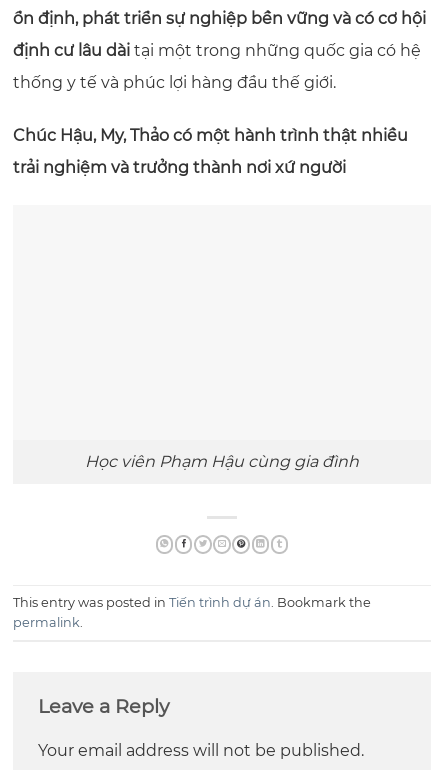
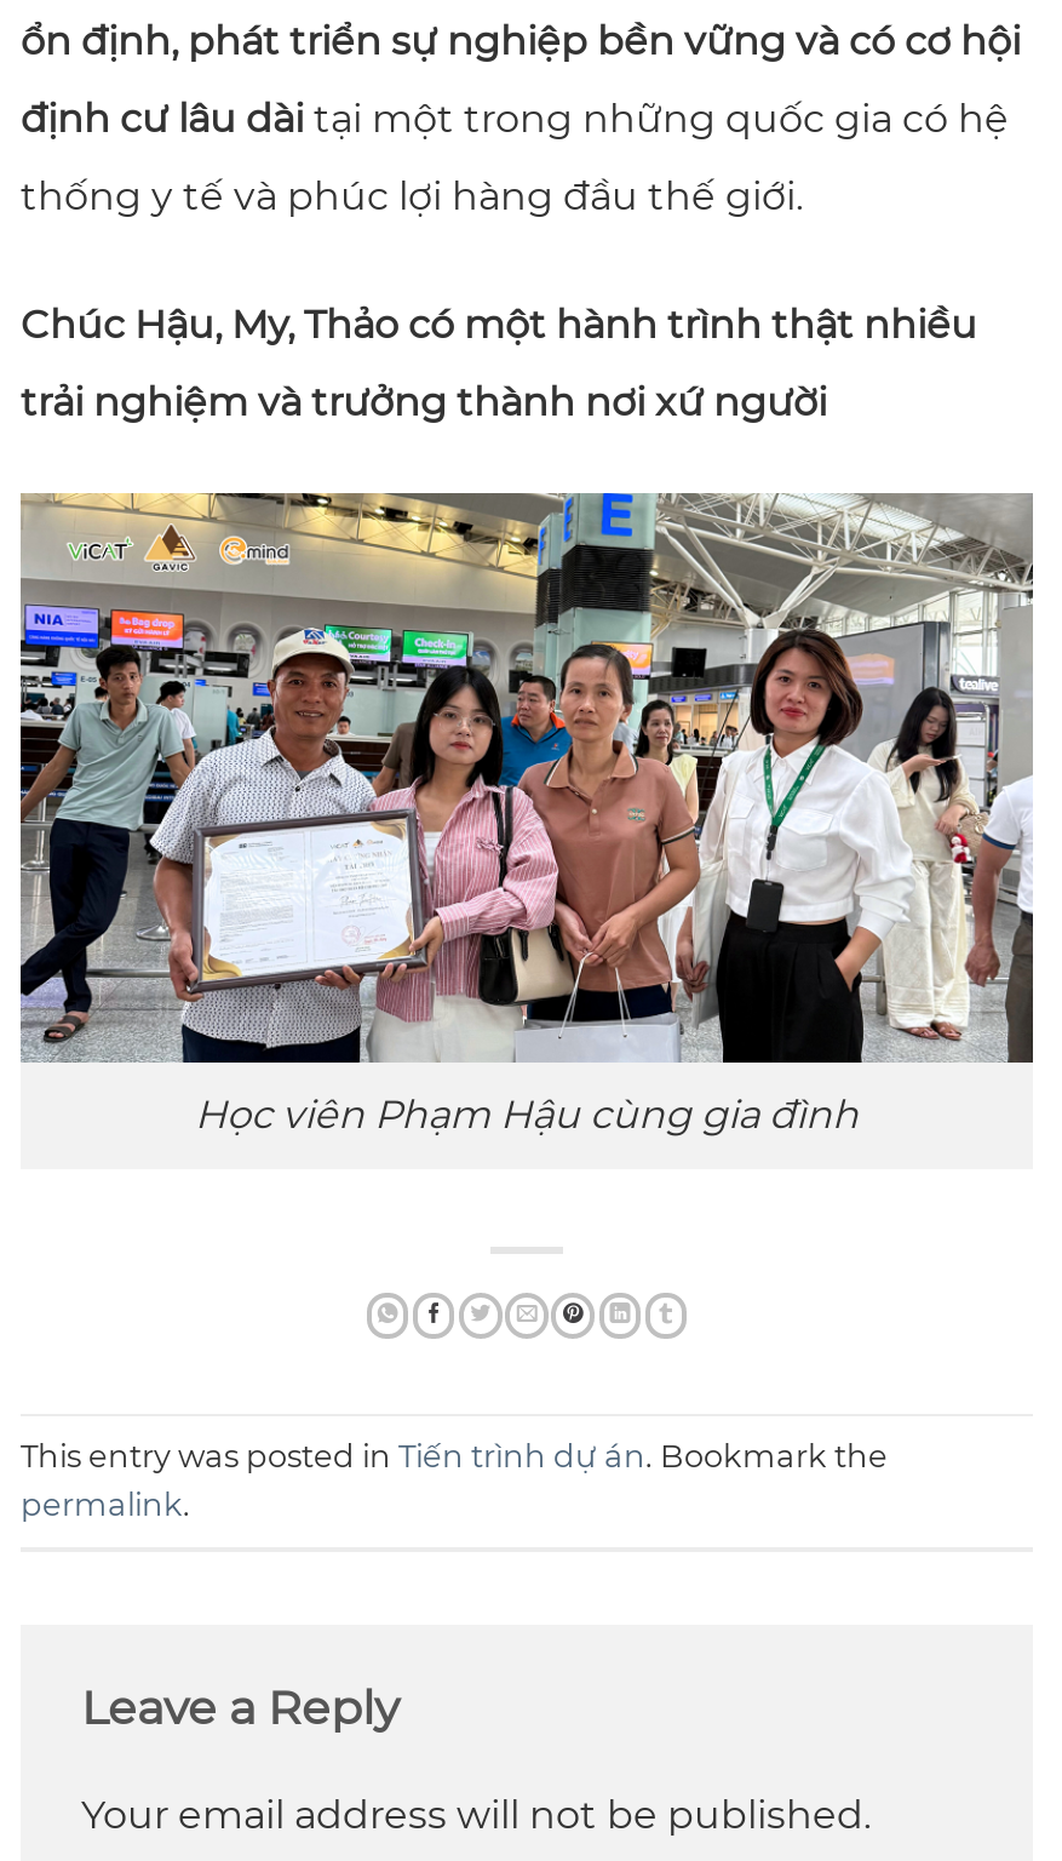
none -> [18,491,1035,1065] [image]

